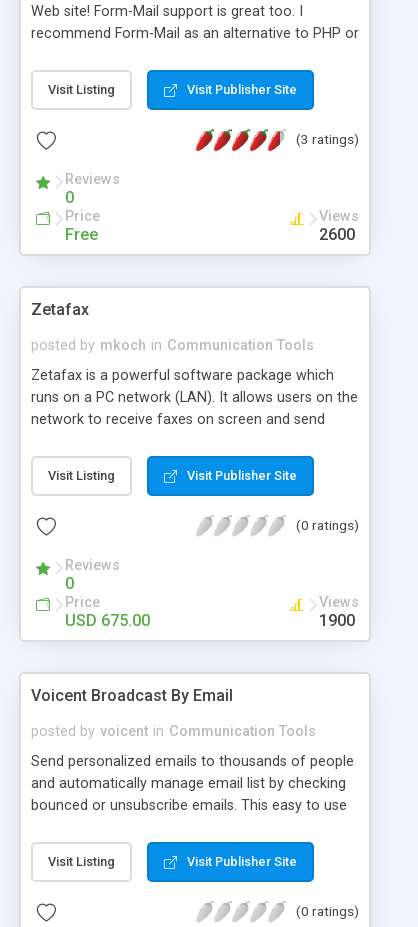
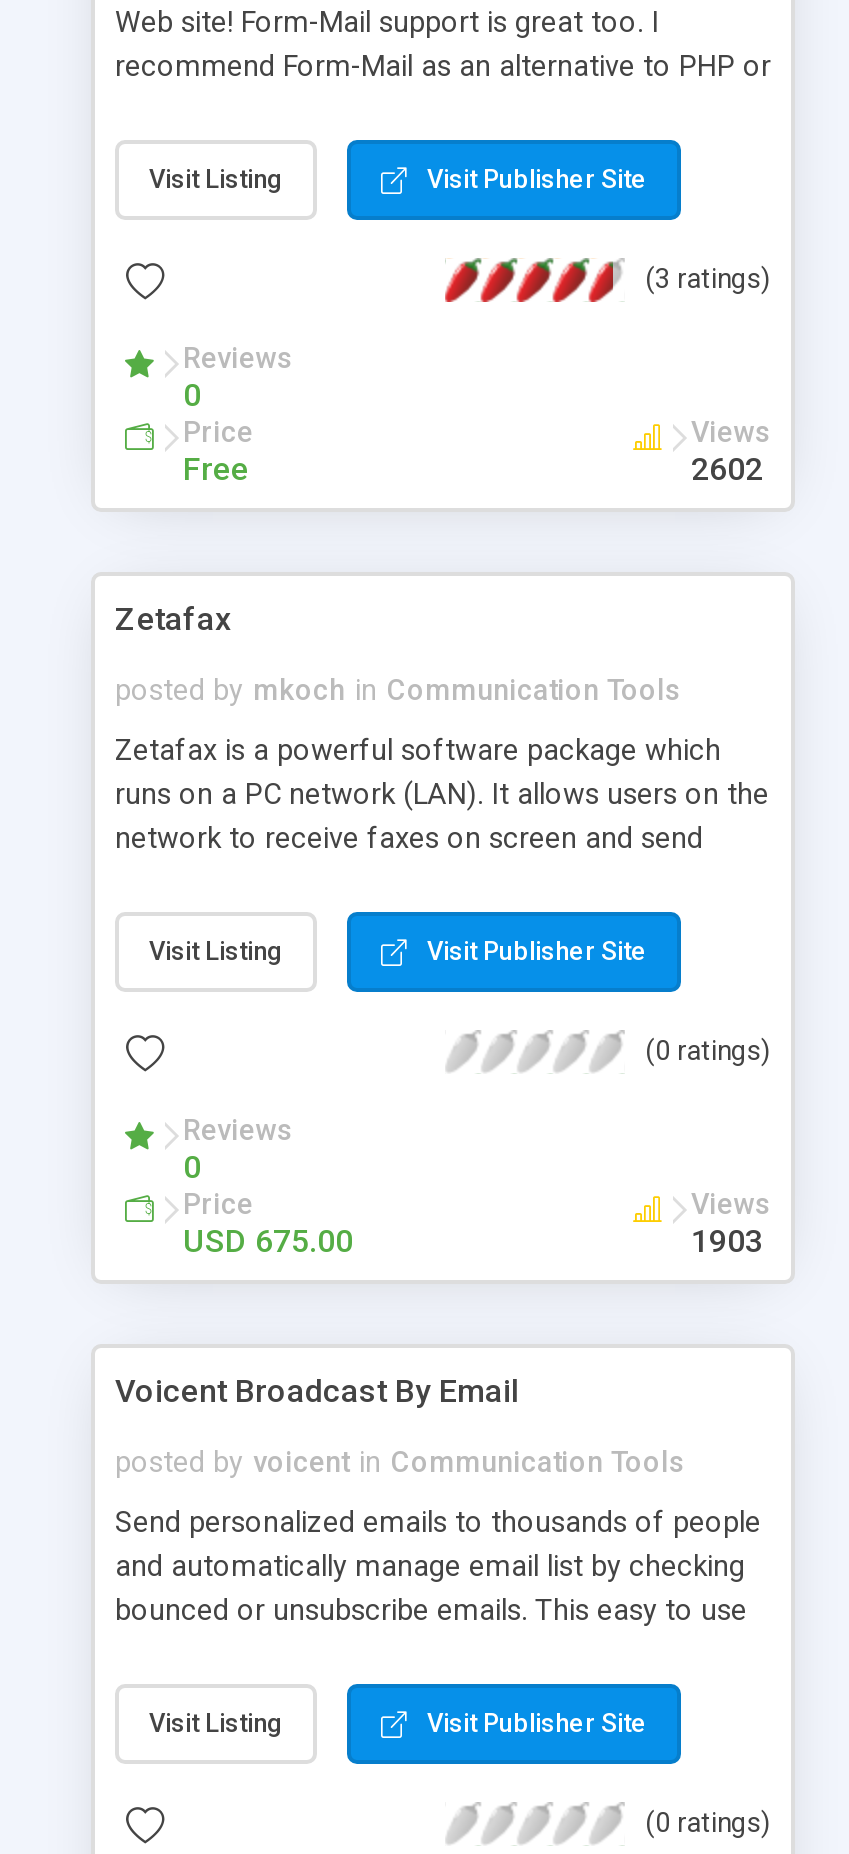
[319,225,355,244] 2600 -> [691,450,763,488] 2602
[319,611,355,630] 1900 -> [691,1222,763,1260] 1903

